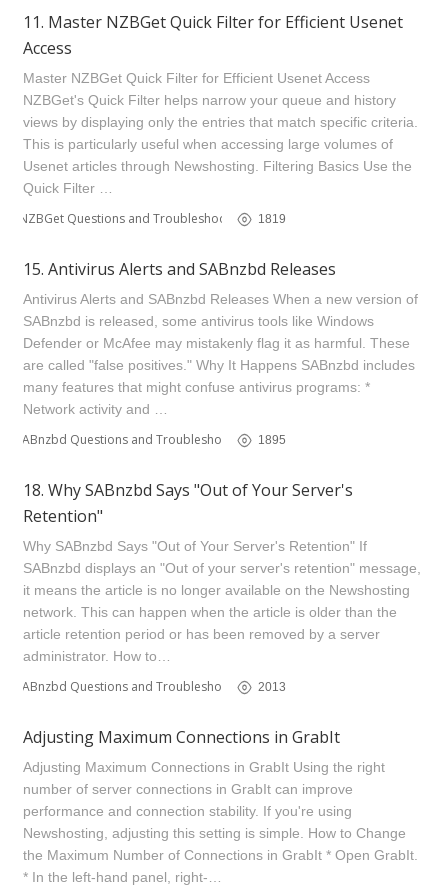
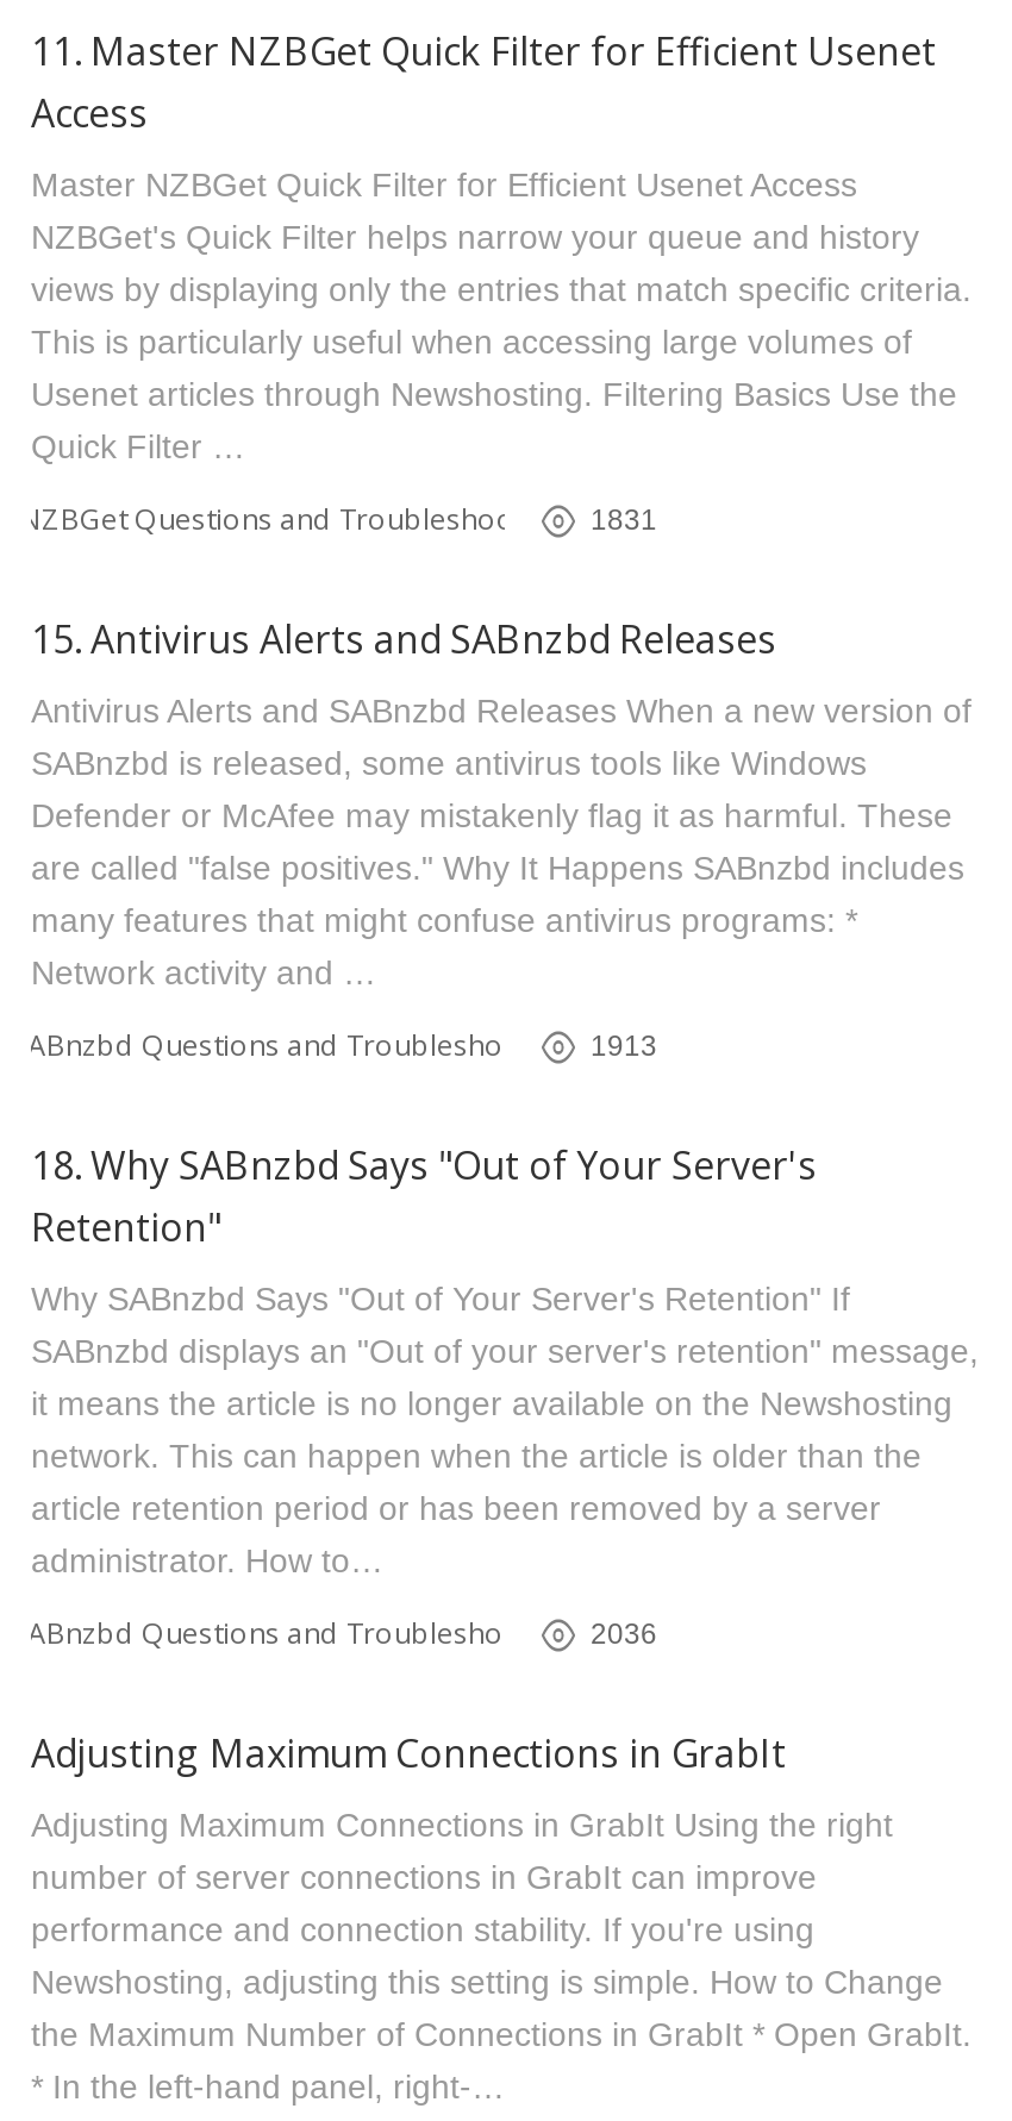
[258,212,286,226] 1819 -> [591,503,657,537] 1831
[15,431,286,448] SABnzbd Questions and Troubleshooting 1895 -> [13,1025,657,1065] SABnzbd Questions and Troubleshooting 1913
[15,678,286,695] SABnzbd Questions and Troubleshooting 2013 -> [13,1613,657,1653] SABnzbd Questions and Troubleshooting 2036

